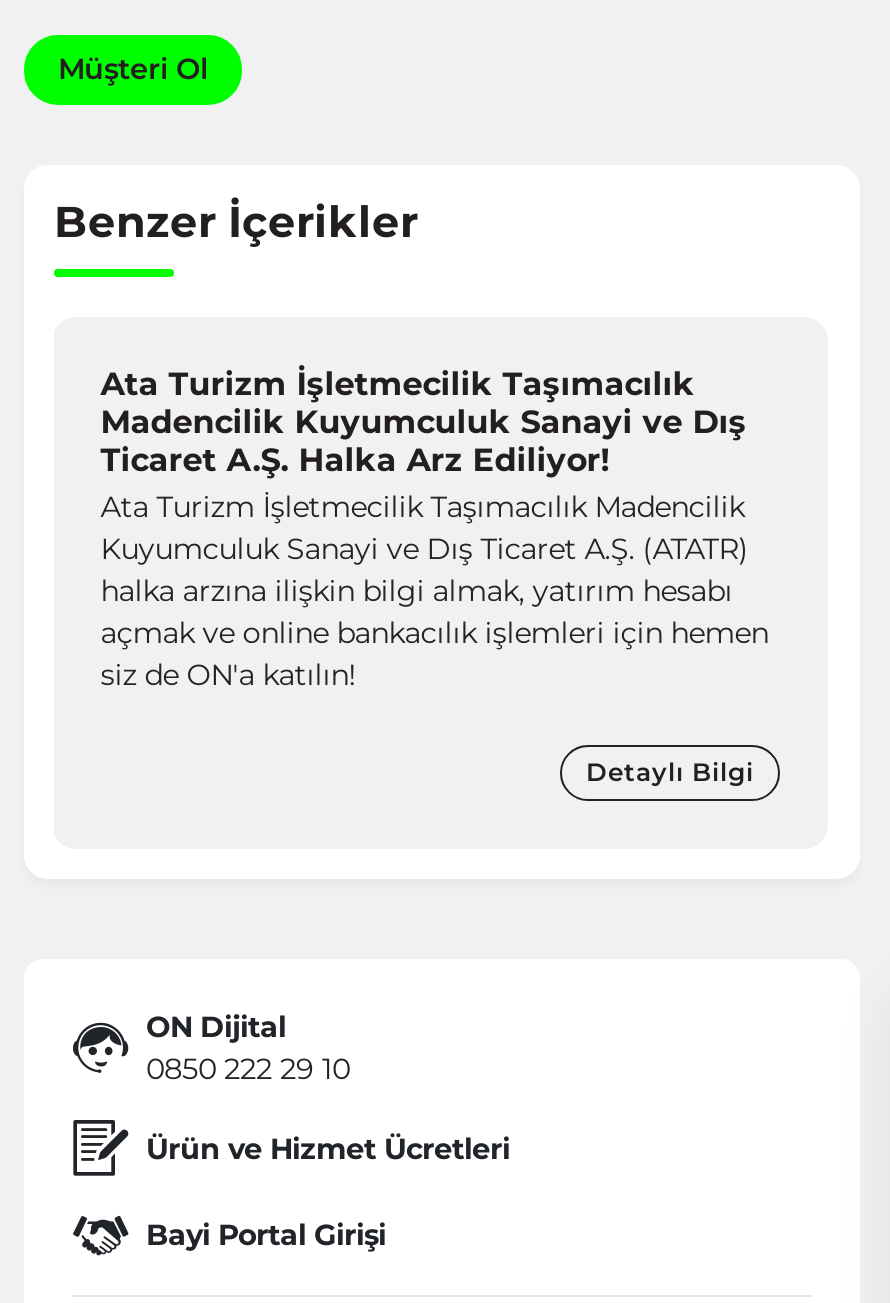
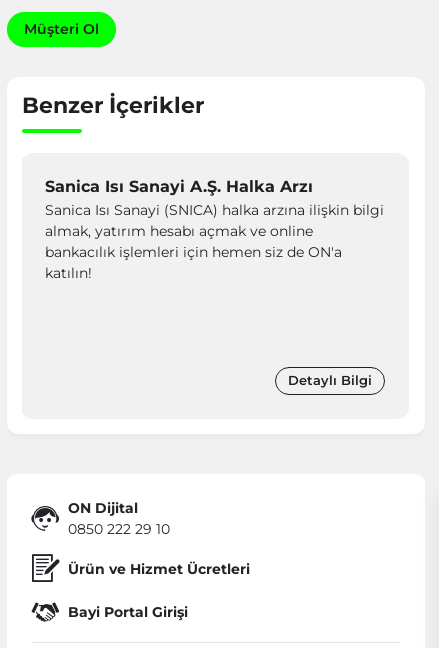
[100,366,768,694] Ata Turizm İşletmecilik Taşımacılık | Madencilik Kuyumculuk Sanayi ve Dış | Ticaret A.Ş. Halka Arz Ediliyor! | Ata Turizm İşletmecilik Taşımacılık Madencilik | Kuyumculuk Sanayi ve Dış Ticaret A.Ş. (ATATR) | halka arzına ilişkin bilgi almak, yatırım hesabı | açmak ve online bankacılık işlemleri için hemen | siz de ON'a katılın! -> [45,177,384,282] Sanica Isı Sanayi A.Ş. Halka Arzı | Sanica Isı Sanayi (SNICA) halka arzına ilişkin bilgi | almak, yatırım hesabı açmak ve online | bankacılık işlemleri için hemen siz de ON'a | katılın!

